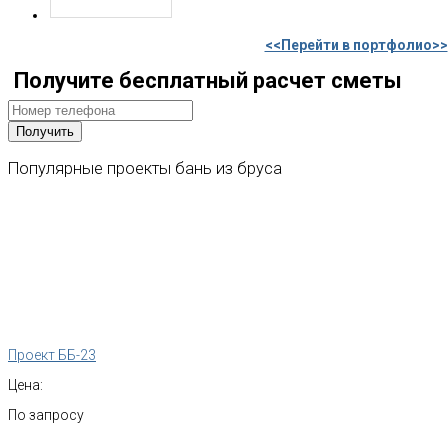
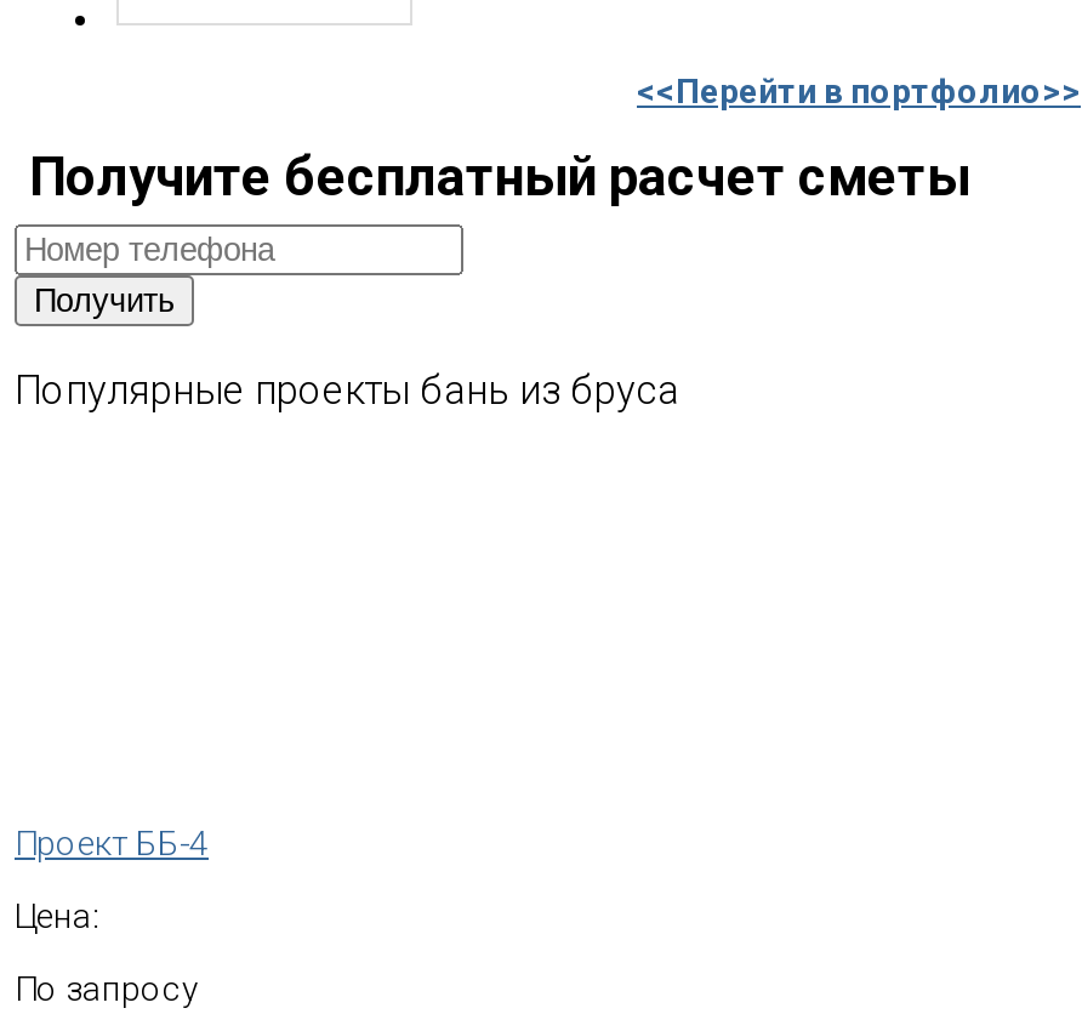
[8,347,96,363] Проект ББ-23 -> [15,824,209,862] Проект ББ-4

